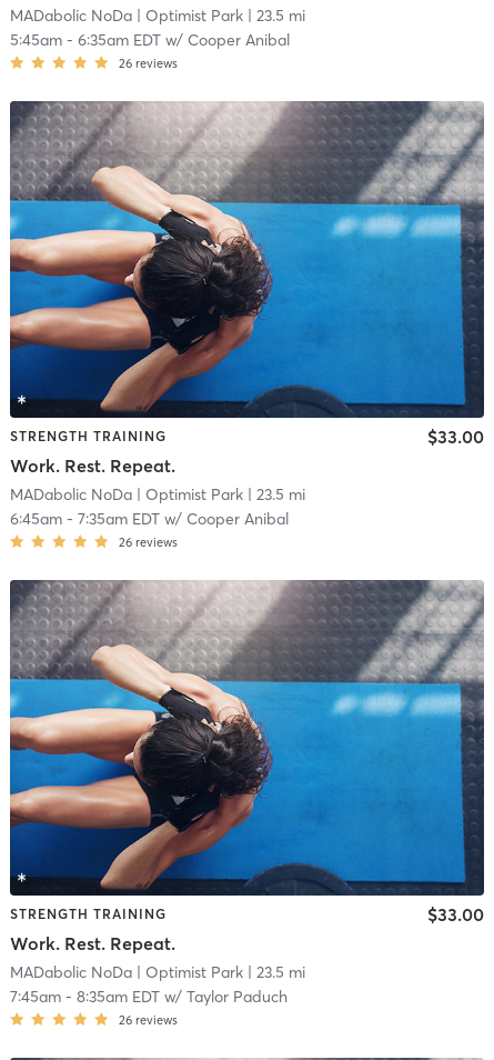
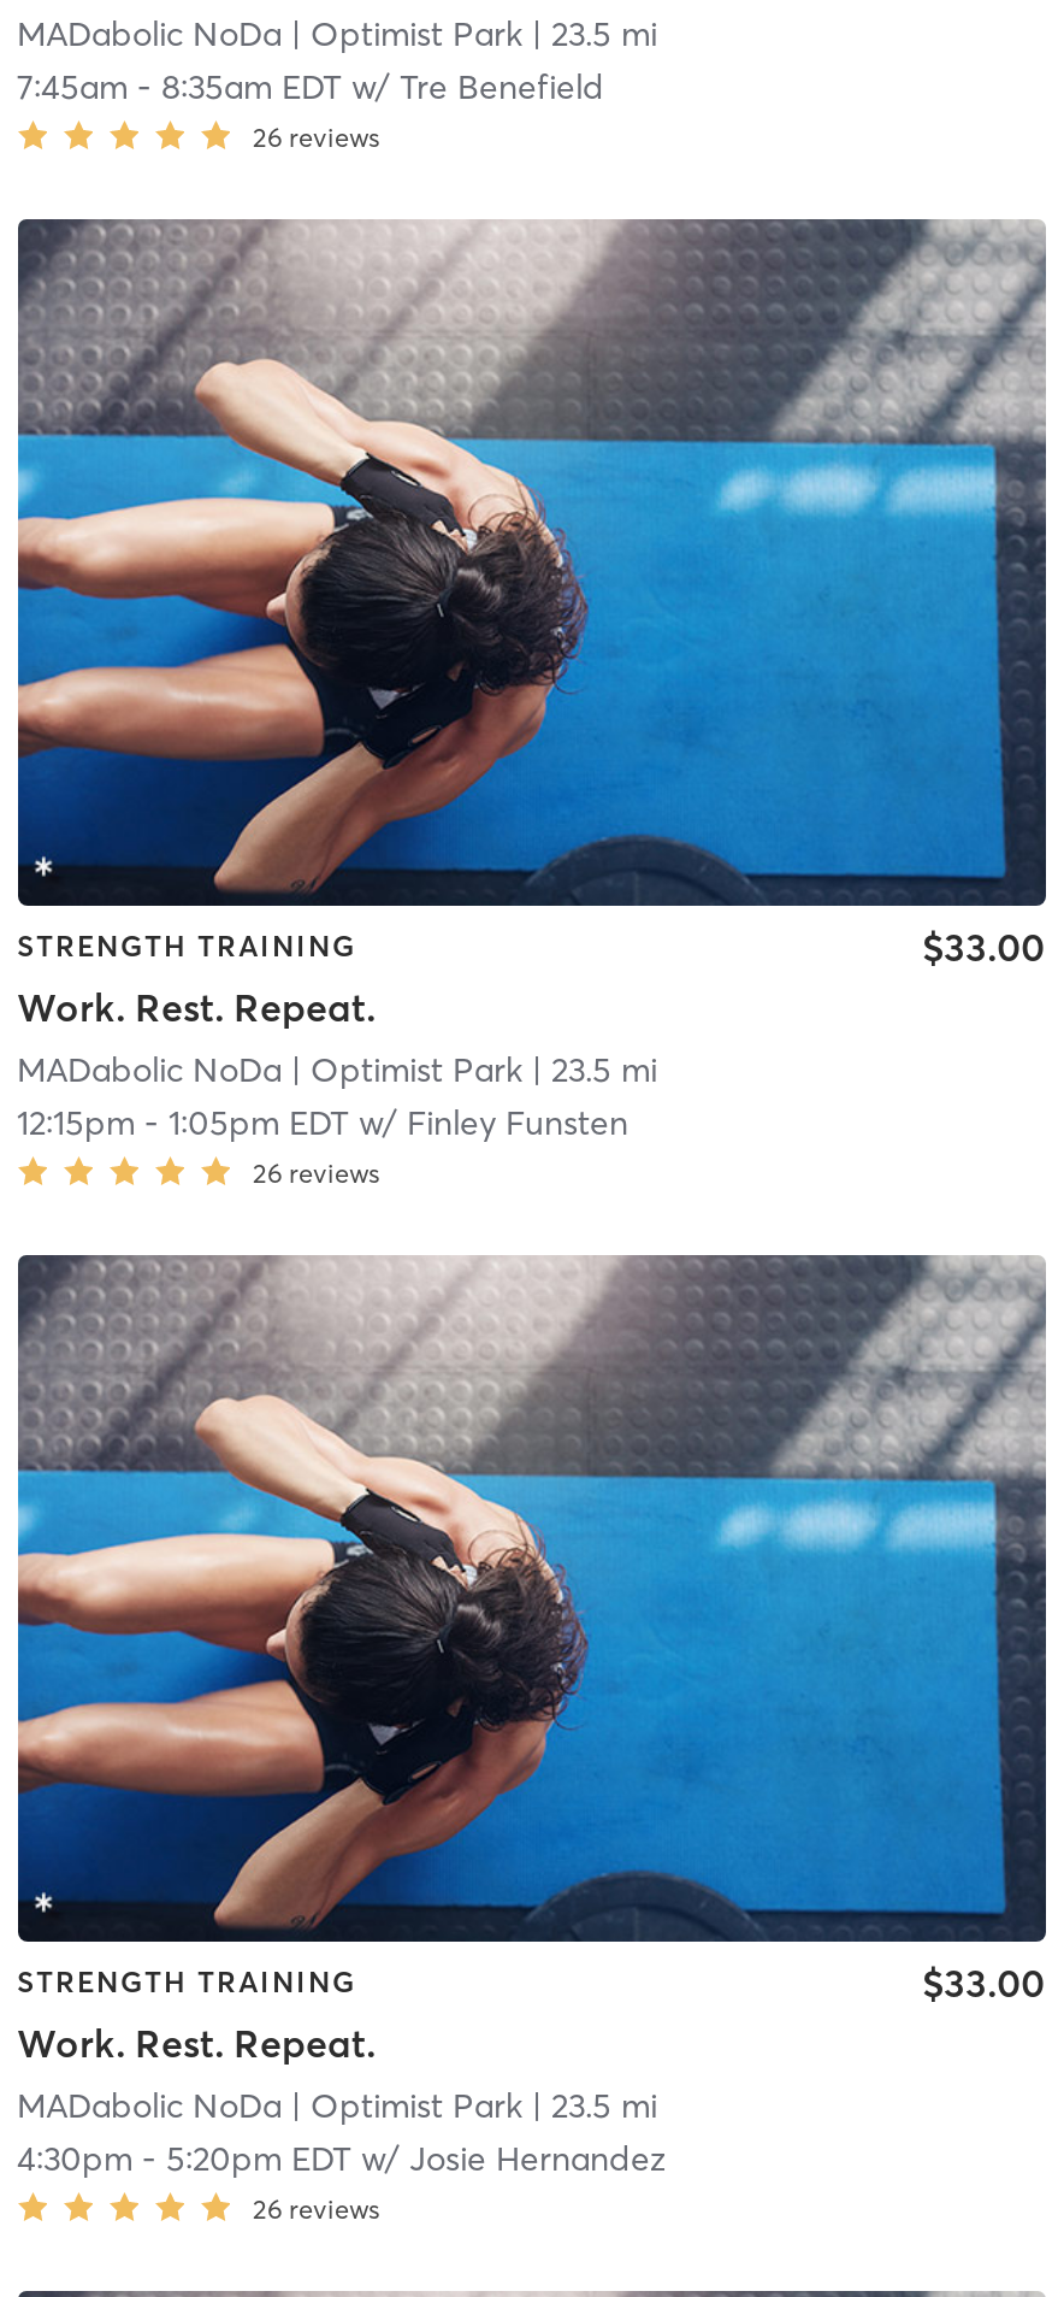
[9,31,289,51] 5:45am - 6:35am EDT w/ Cooper Anibal -> [17,65,604,108] 7:45am - 8:35am EDT w/ Tre Benefield
[9,508,288,528] 6:45am - 7:35am EDT w/ Cooper Anibal -> [17,1101,628,1145] 12:15pm - 1:05pm EDT w/ Finley Funsten
[9,986,287,1006] 7:45am - 8:35am EDT w/ Taylor Paduch -> [17,2138,667,2181] 4:30pm - 5:20pm EDT w/ Josie Hernandez

